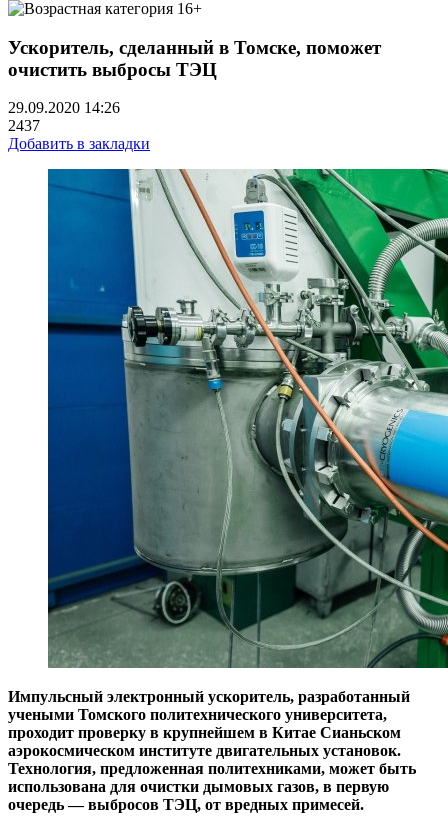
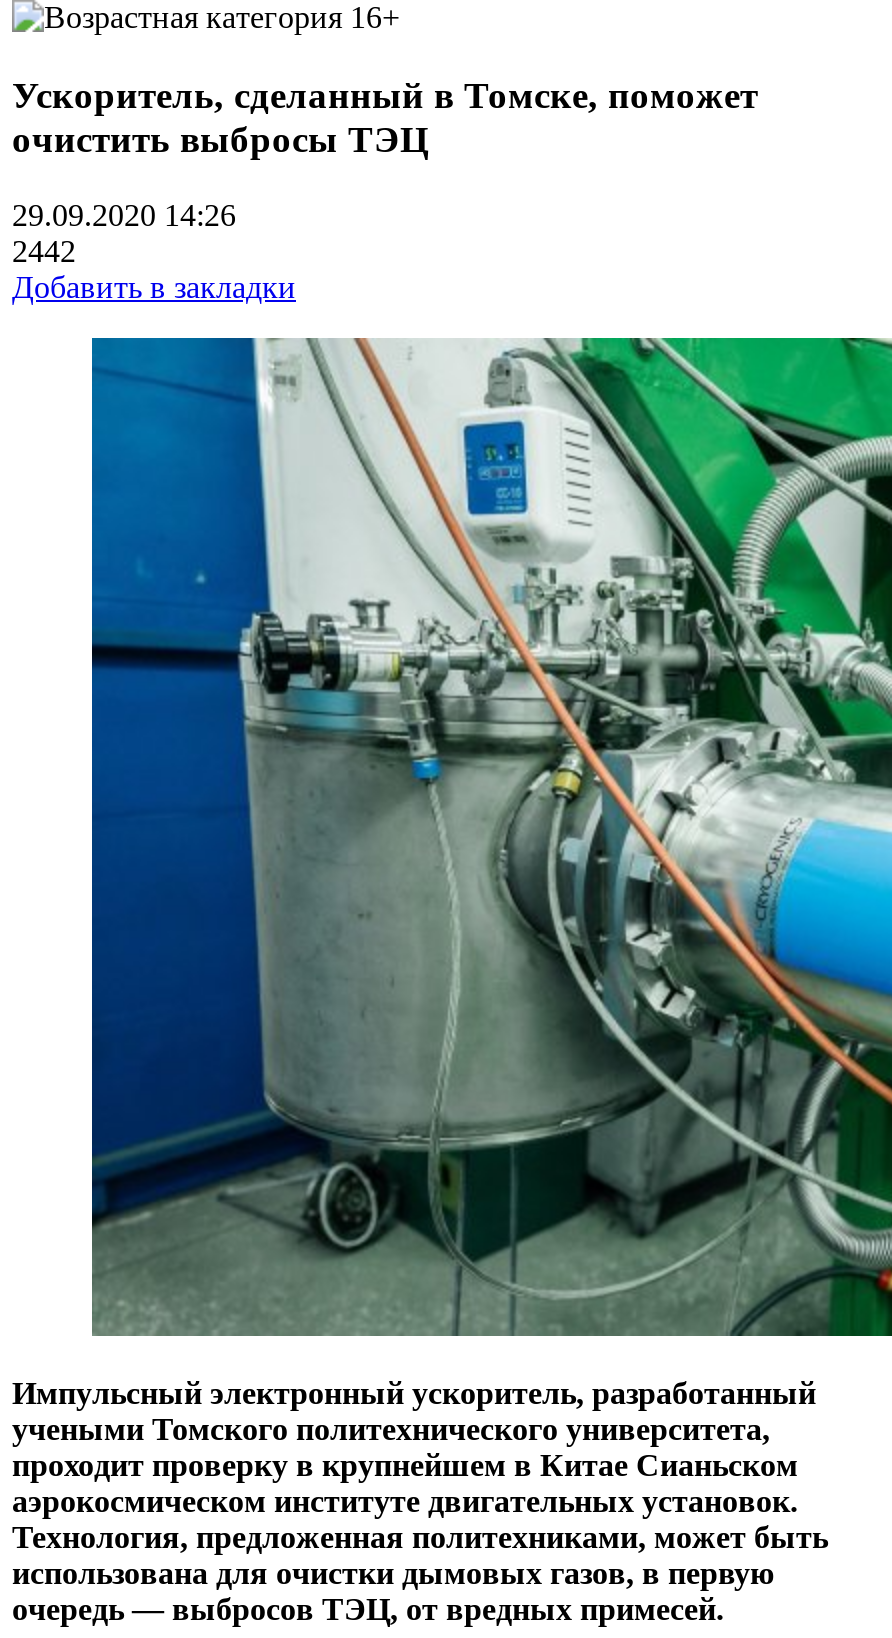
[8,117,40,134] 2437 -> [12,235,76,269] 2442

